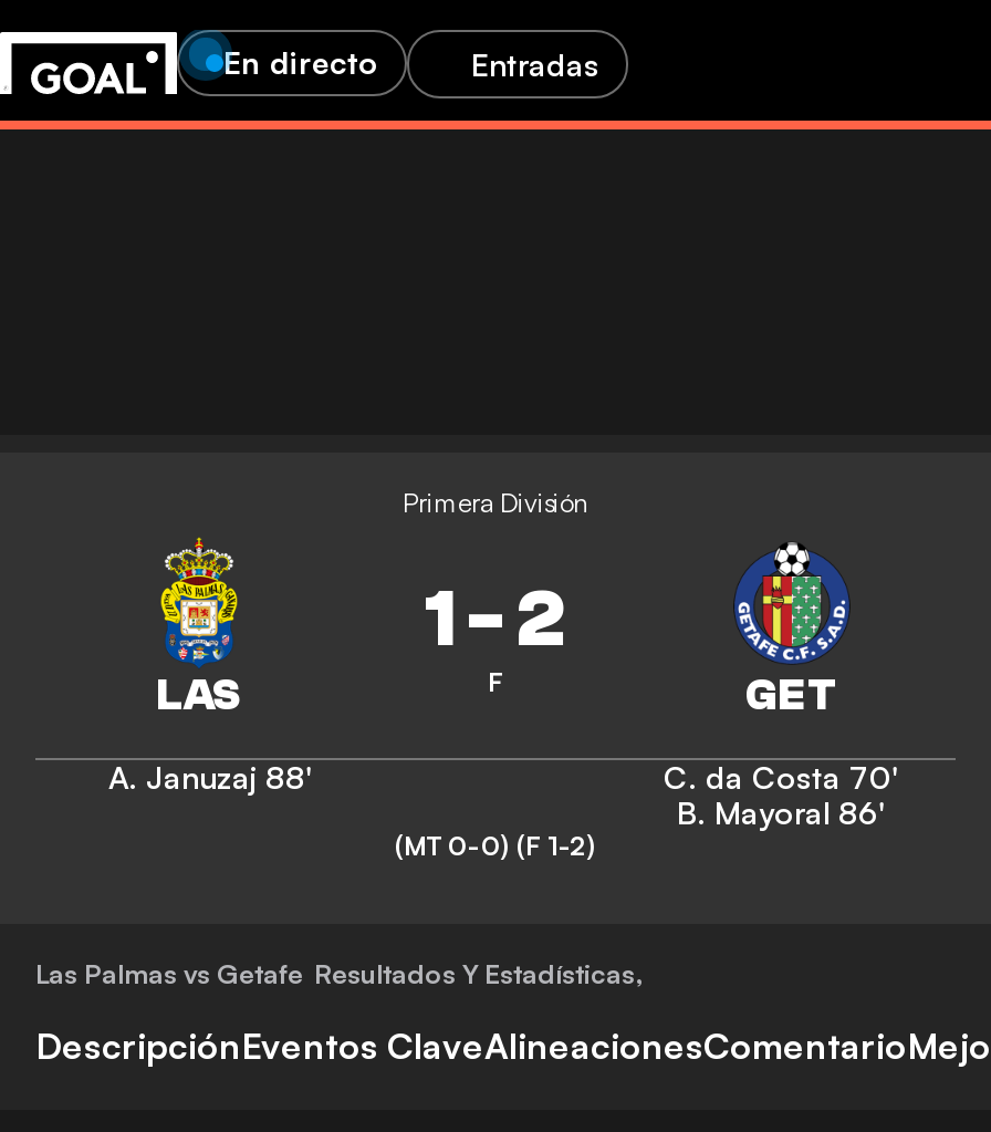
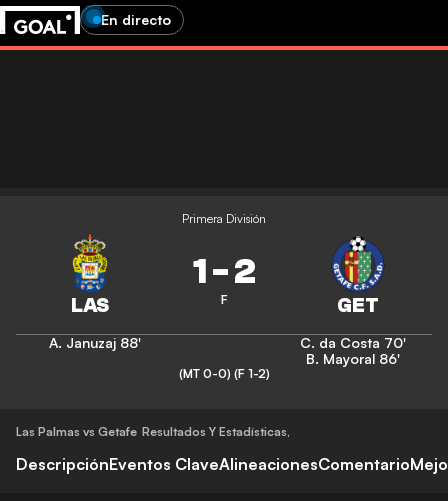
[471,44,599,82] Entradas -> none

